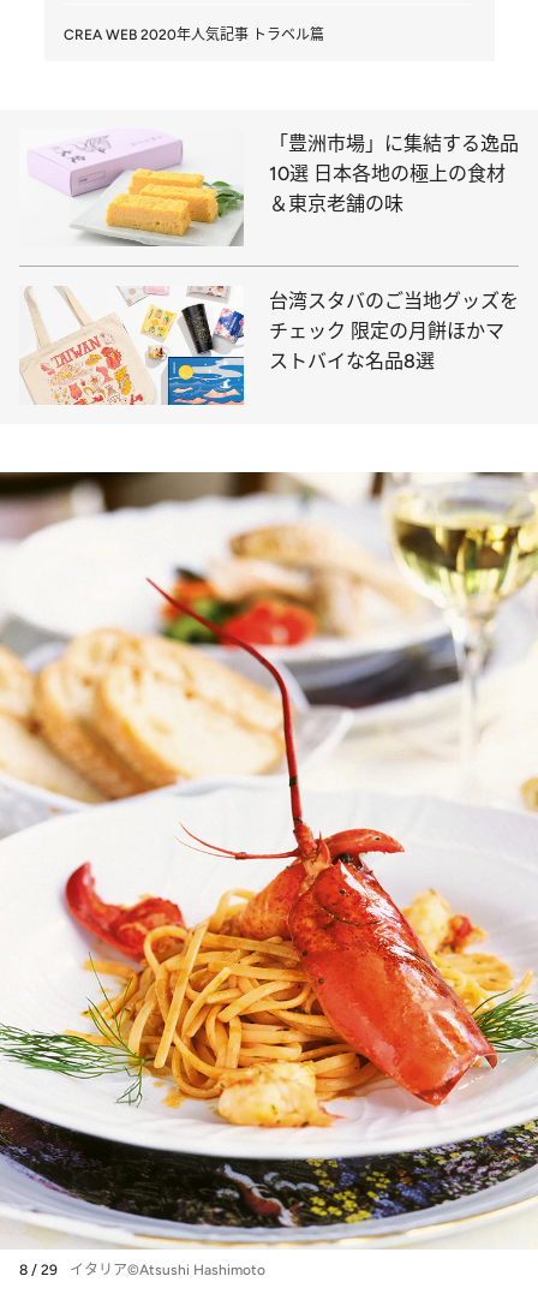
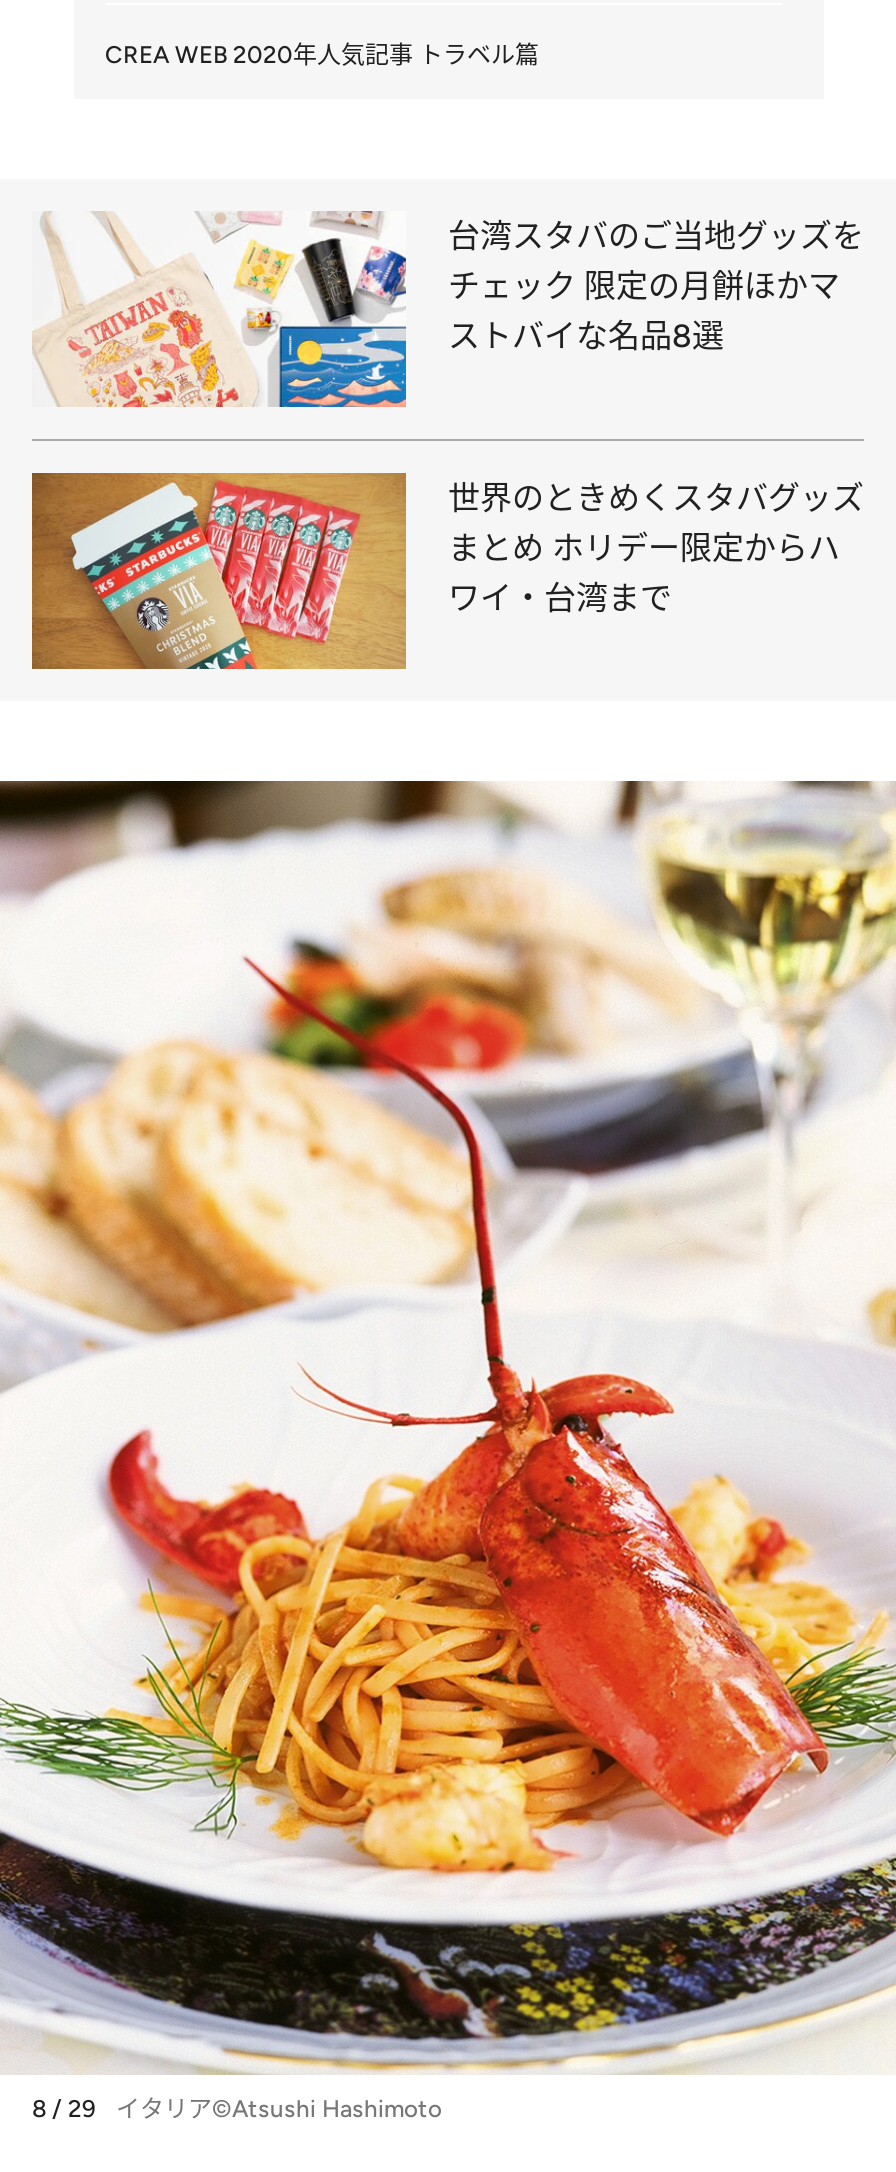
[61,132,519,248] [image] | 「豊洲市場」に集結する逸品 | 10選 日本各地の極上の食材 | ＆東京老舗の味 -> none
moved [18,285,519,407] -> [30,208,864,412]: [image] | 台湾スタバのご当地グッズを | チェック 限定の月餅ほかマ | ストバイな名品8選
none -> [30,470,864,672] [image] | 世界のときめくスタバグッズ | まとめ ホリデー限定からハ | ワイ・台湾まで

